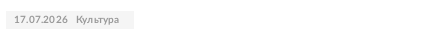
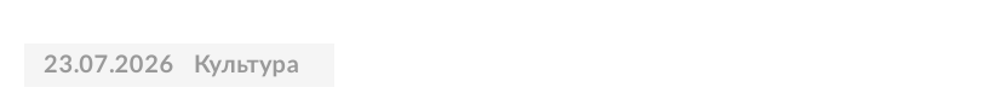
[14,15,120,25] 17.07.2026 Культура -> [44,54,299,78] 23.07.2026 Культура

